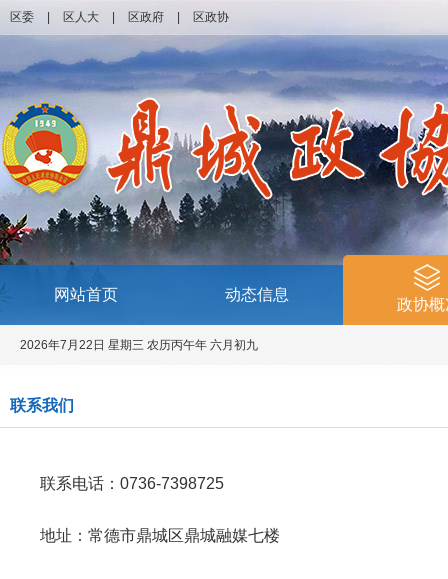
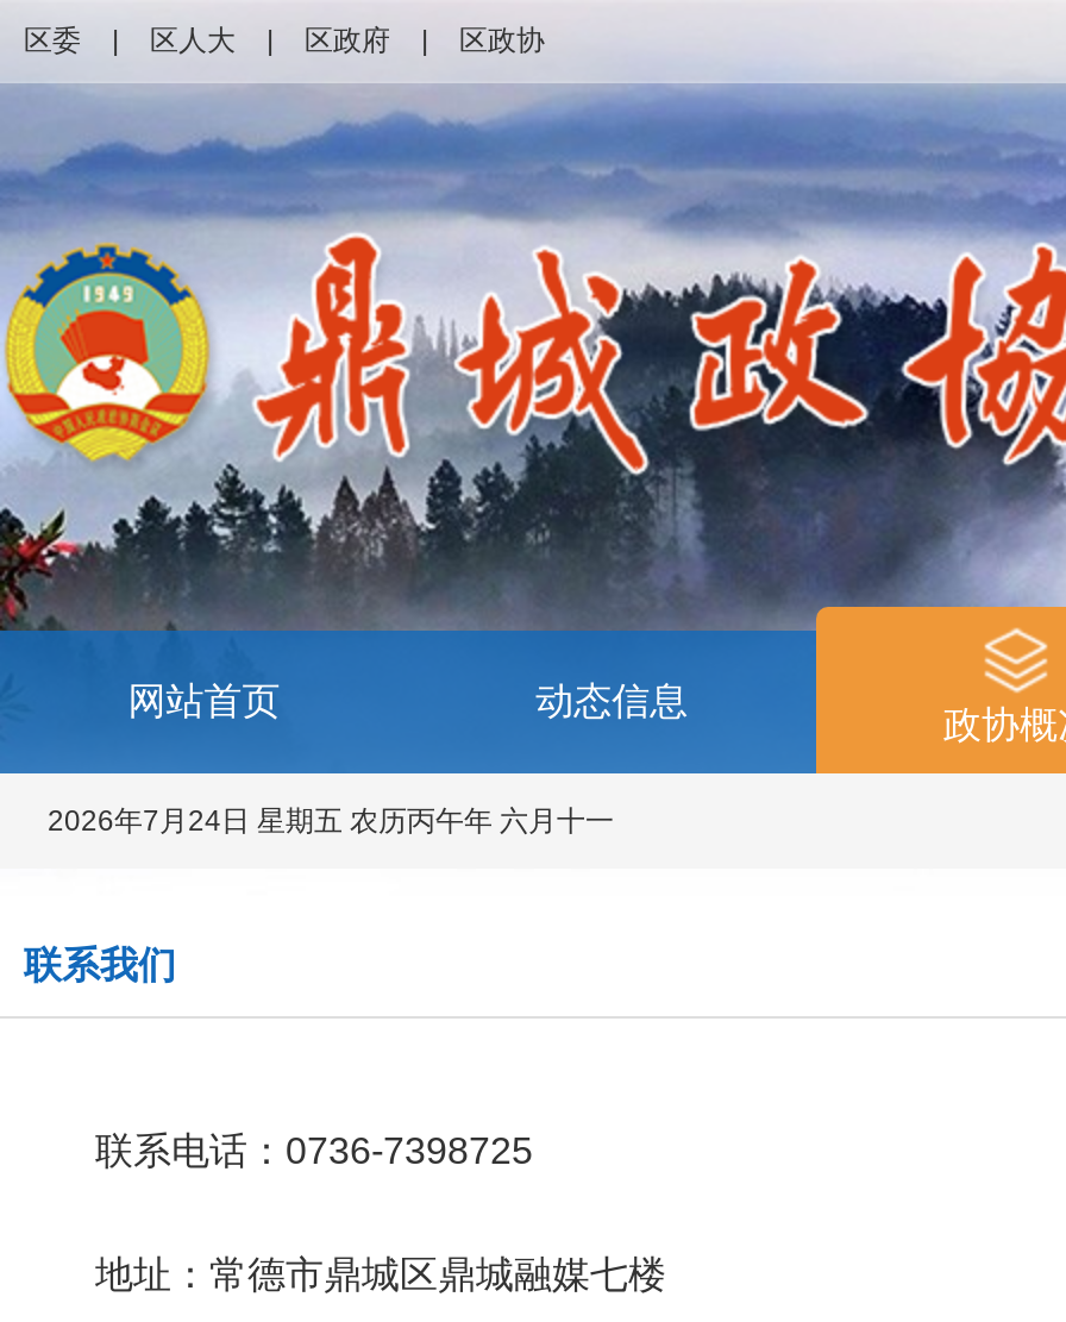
[20,338,258,352] 2026年7月22日 星期三 农历丙午年 六月初九 -> [48,804,614,838] 2026年7月24日 星期五 农历丙午年 六月十一

